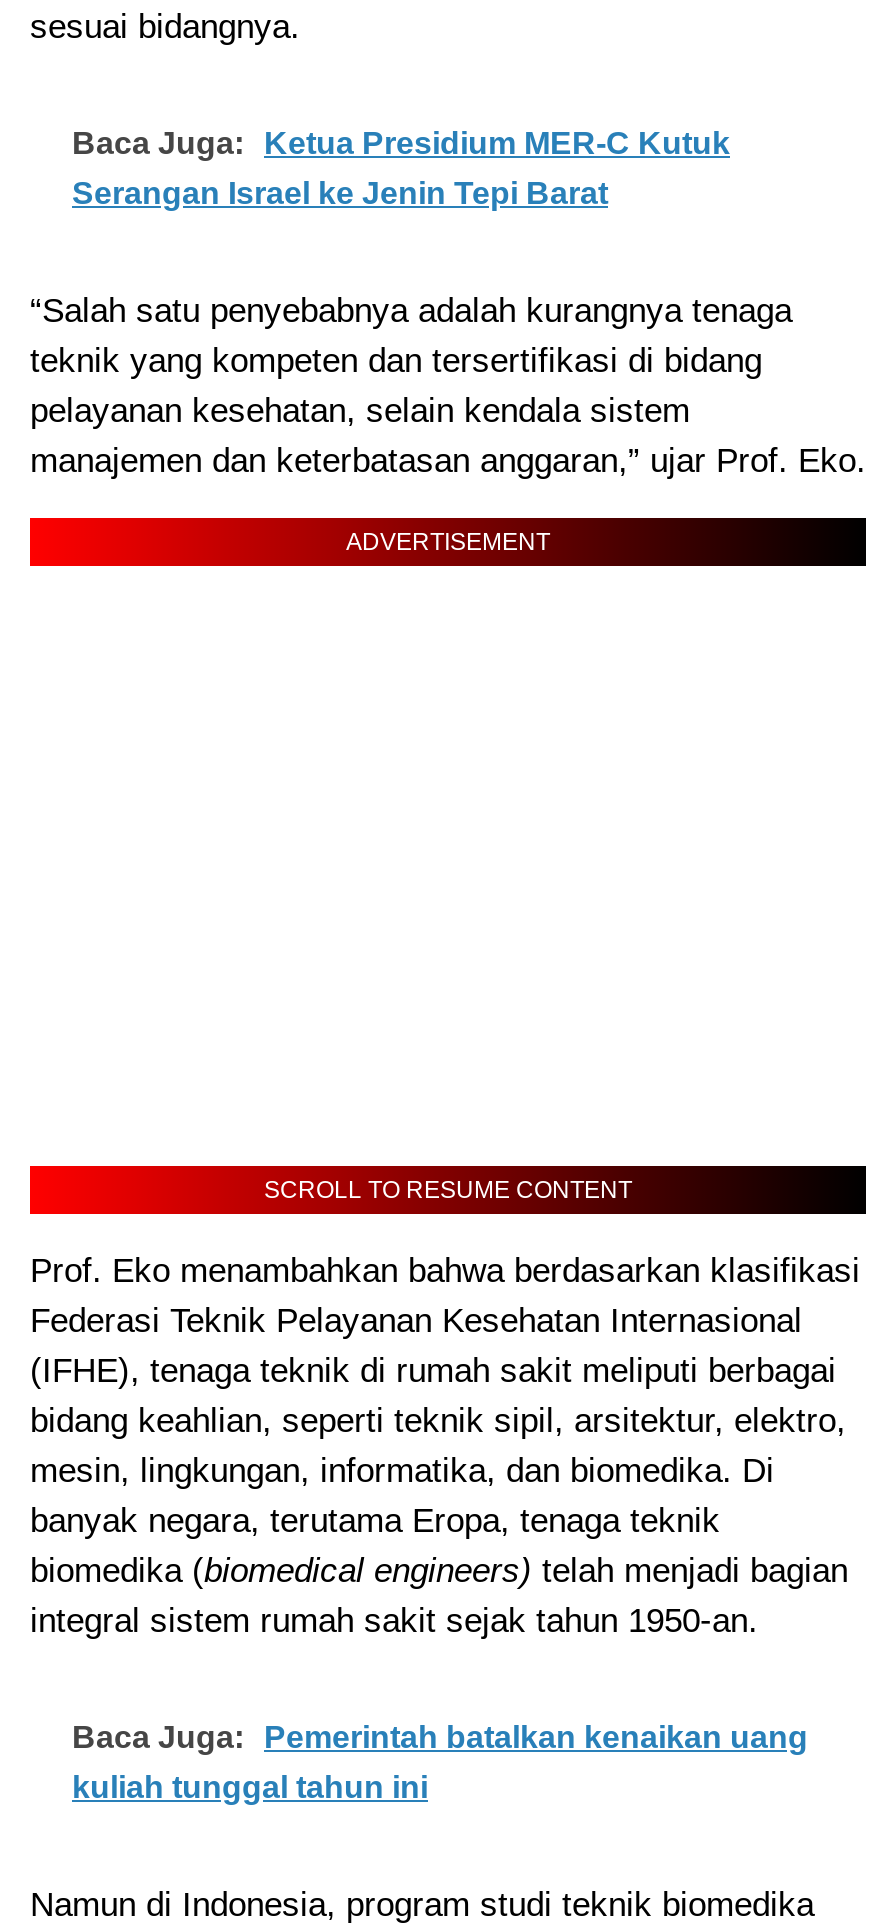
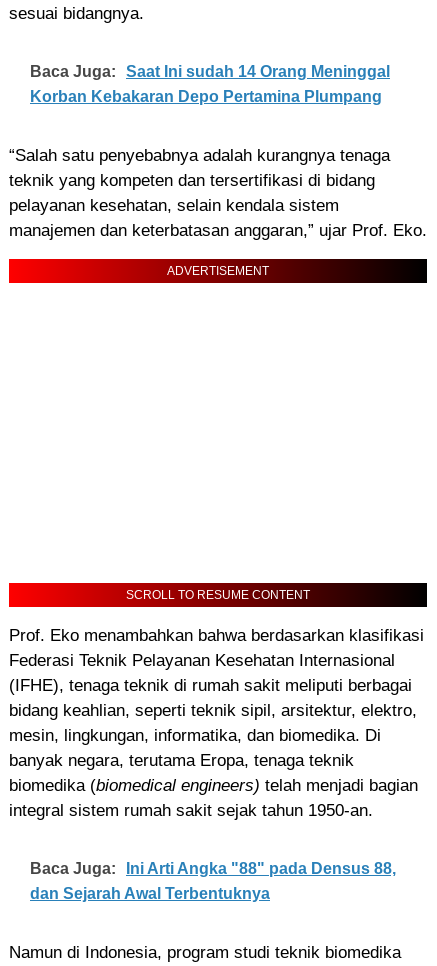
[72,125,730,159] Baca Juga: Ketua Presidium MER-C Kutuk -> [30,62,390,79] Baca Juga: Saat Ini sudah 14 Orang Meninggal
[72,175,608,209] Serangan Israel ke Jenin Tepi Barat -> [30,87,382,104] Korban Kebakaran Depo Pertamina Plumpang
[72,1719,808,1753] Baca Juga: Pemerintah batalkan kenaikan uang -> [30,859,396,876] Baca Juga: Ini Arti Angka "88" pada Densus 88,
[72,1769,428,1803] kuliah tunggal tahun ini -> [30,884,270,901] dan Sejarah Awal Terbentuknya

